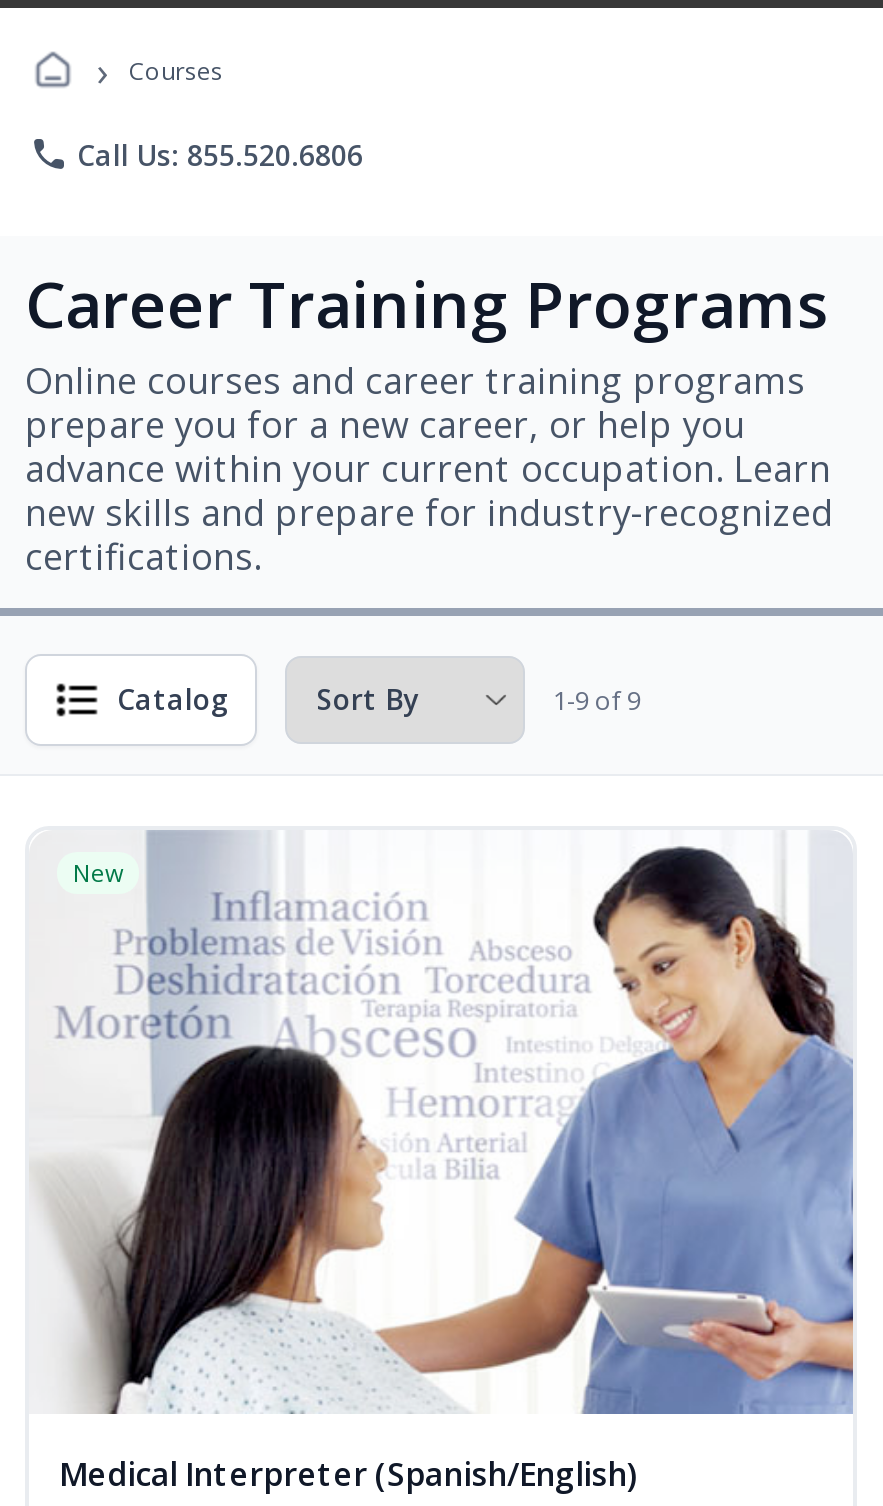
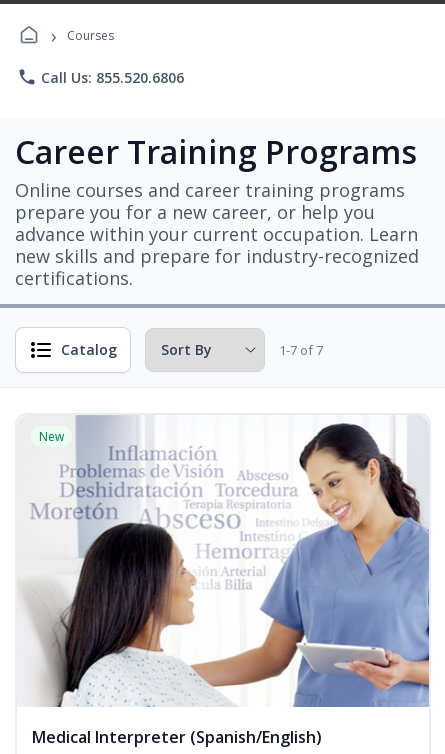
[553,682,641,718] 1-9 of 9 -> [279,341,323,359] 1-7 of 7

